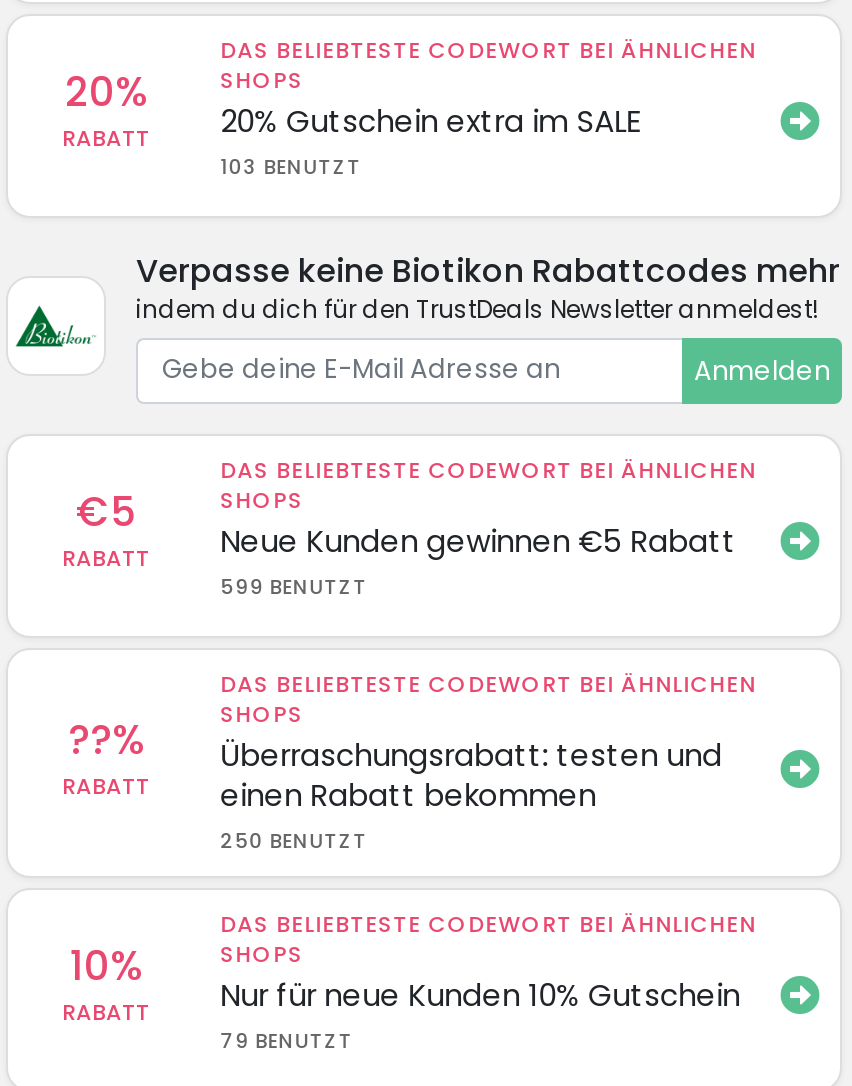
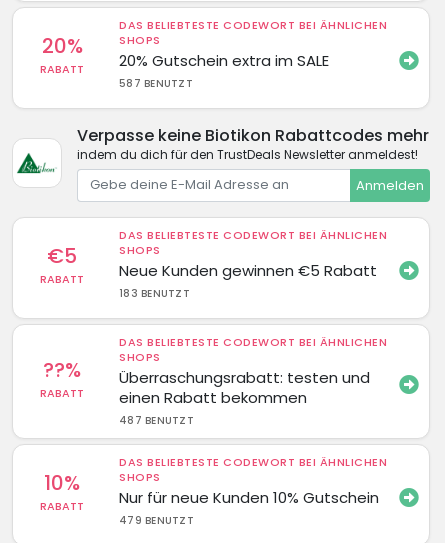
[220,151,362,181] 103 BENUTZT -> [119,75,193,90] 587 BENUTZT
[220,572,368,602] 599 BENUTZT -> [119,286,190,301] 183 BENUTZT
[220,826,368,856] 250 BENUTZT -> [119,413,194,428] 487 BENUTZT
[220,1026,353,1056] 79 BENUTZT -> [119,513,194,528] 479 BENUTZT

